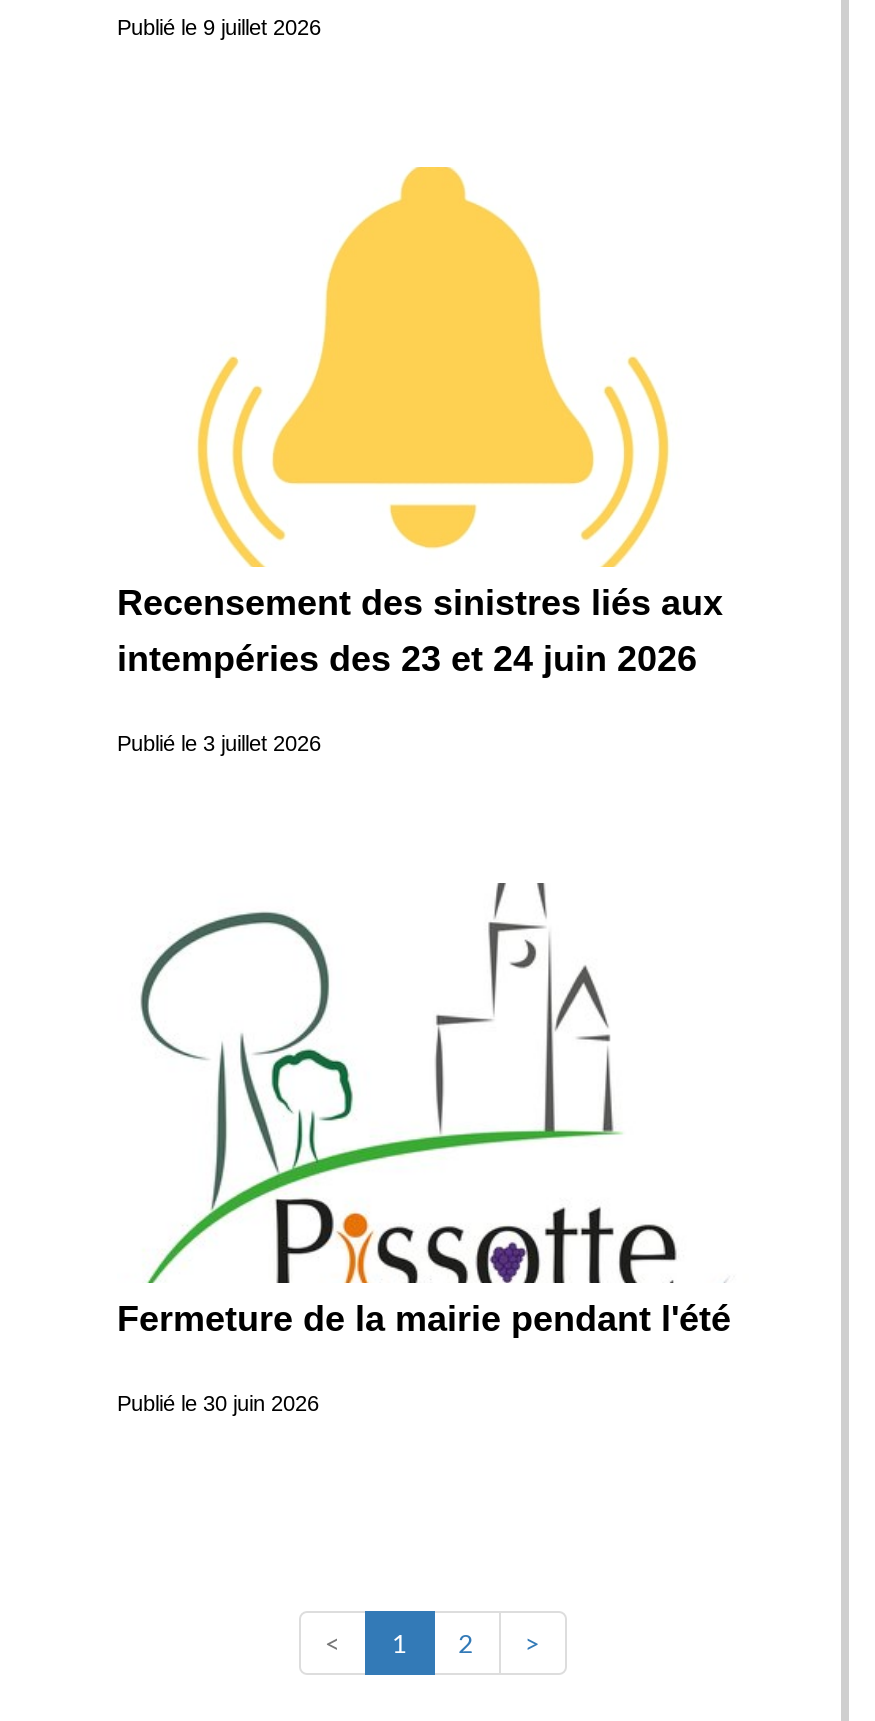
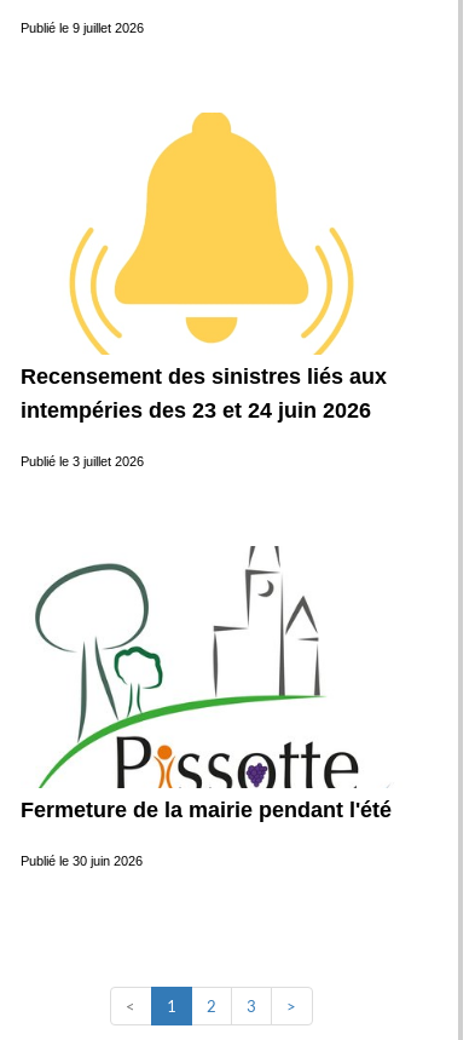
none -> [247,996,257,1016] 3

